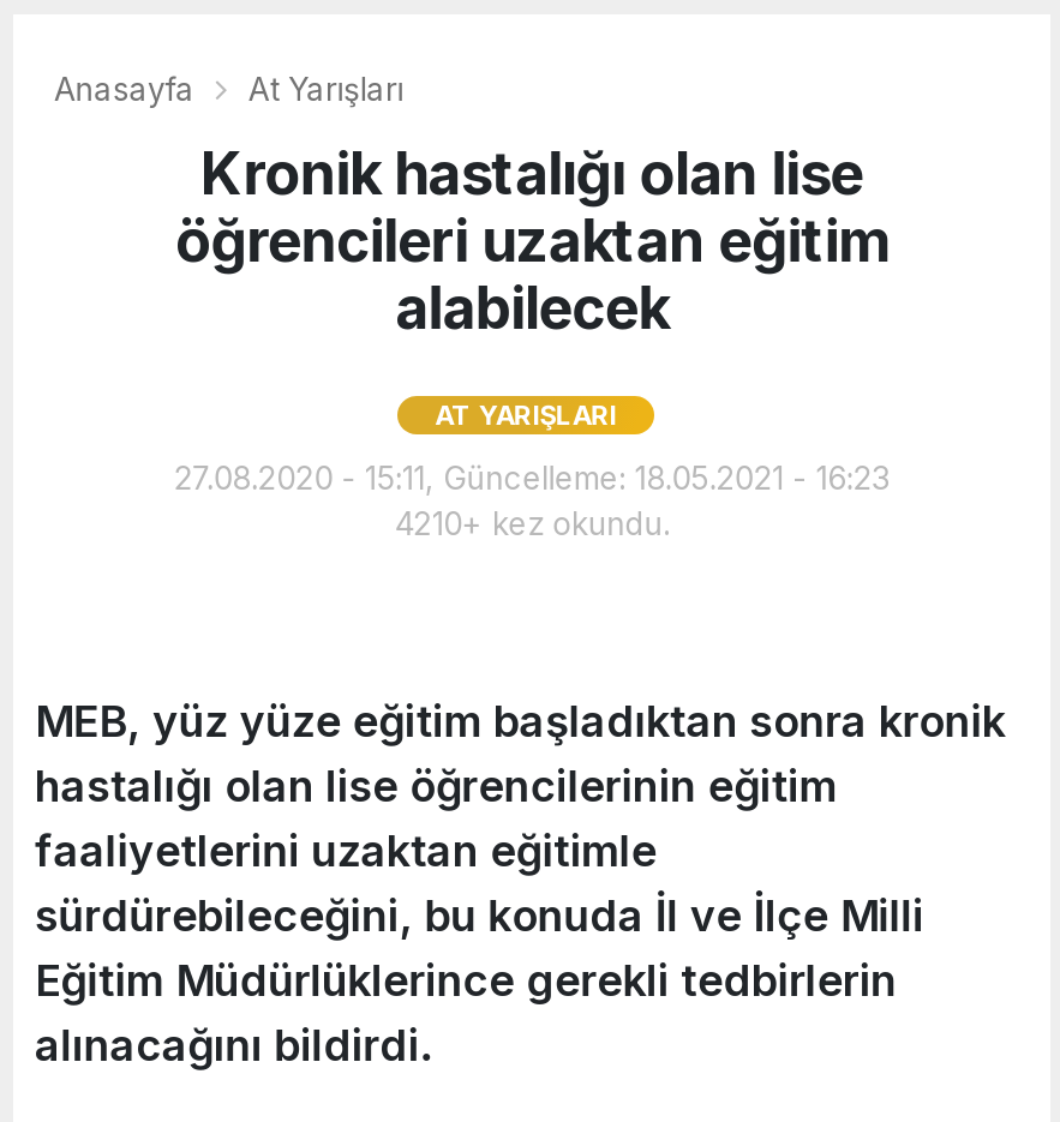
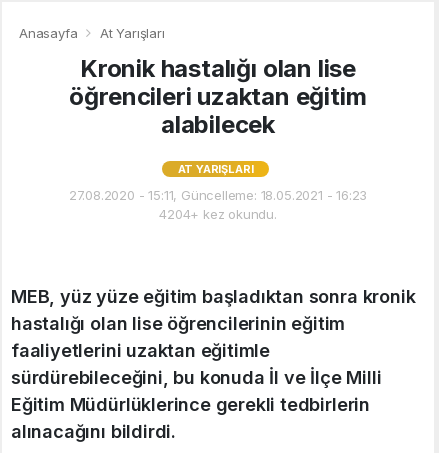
[394,505,670,544] 4210+ kez okundu. -> [159,206,277,222] 4204+ kez okundu.

